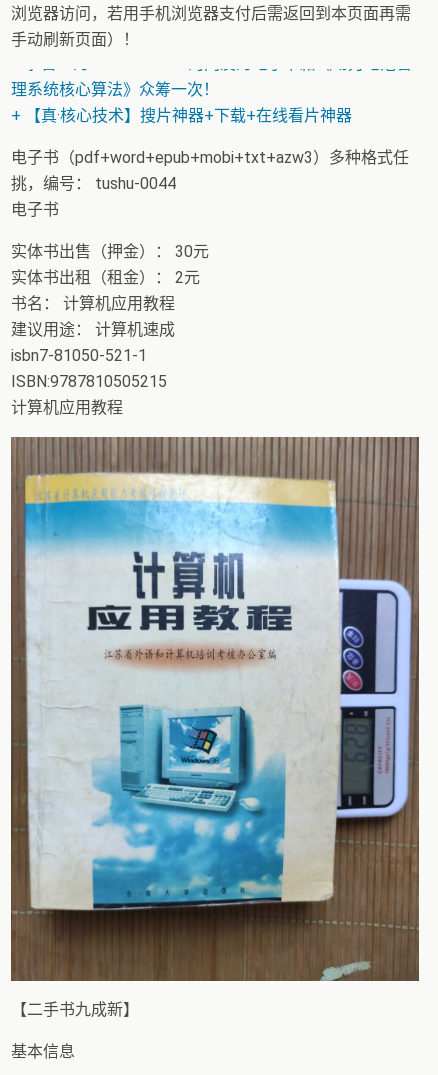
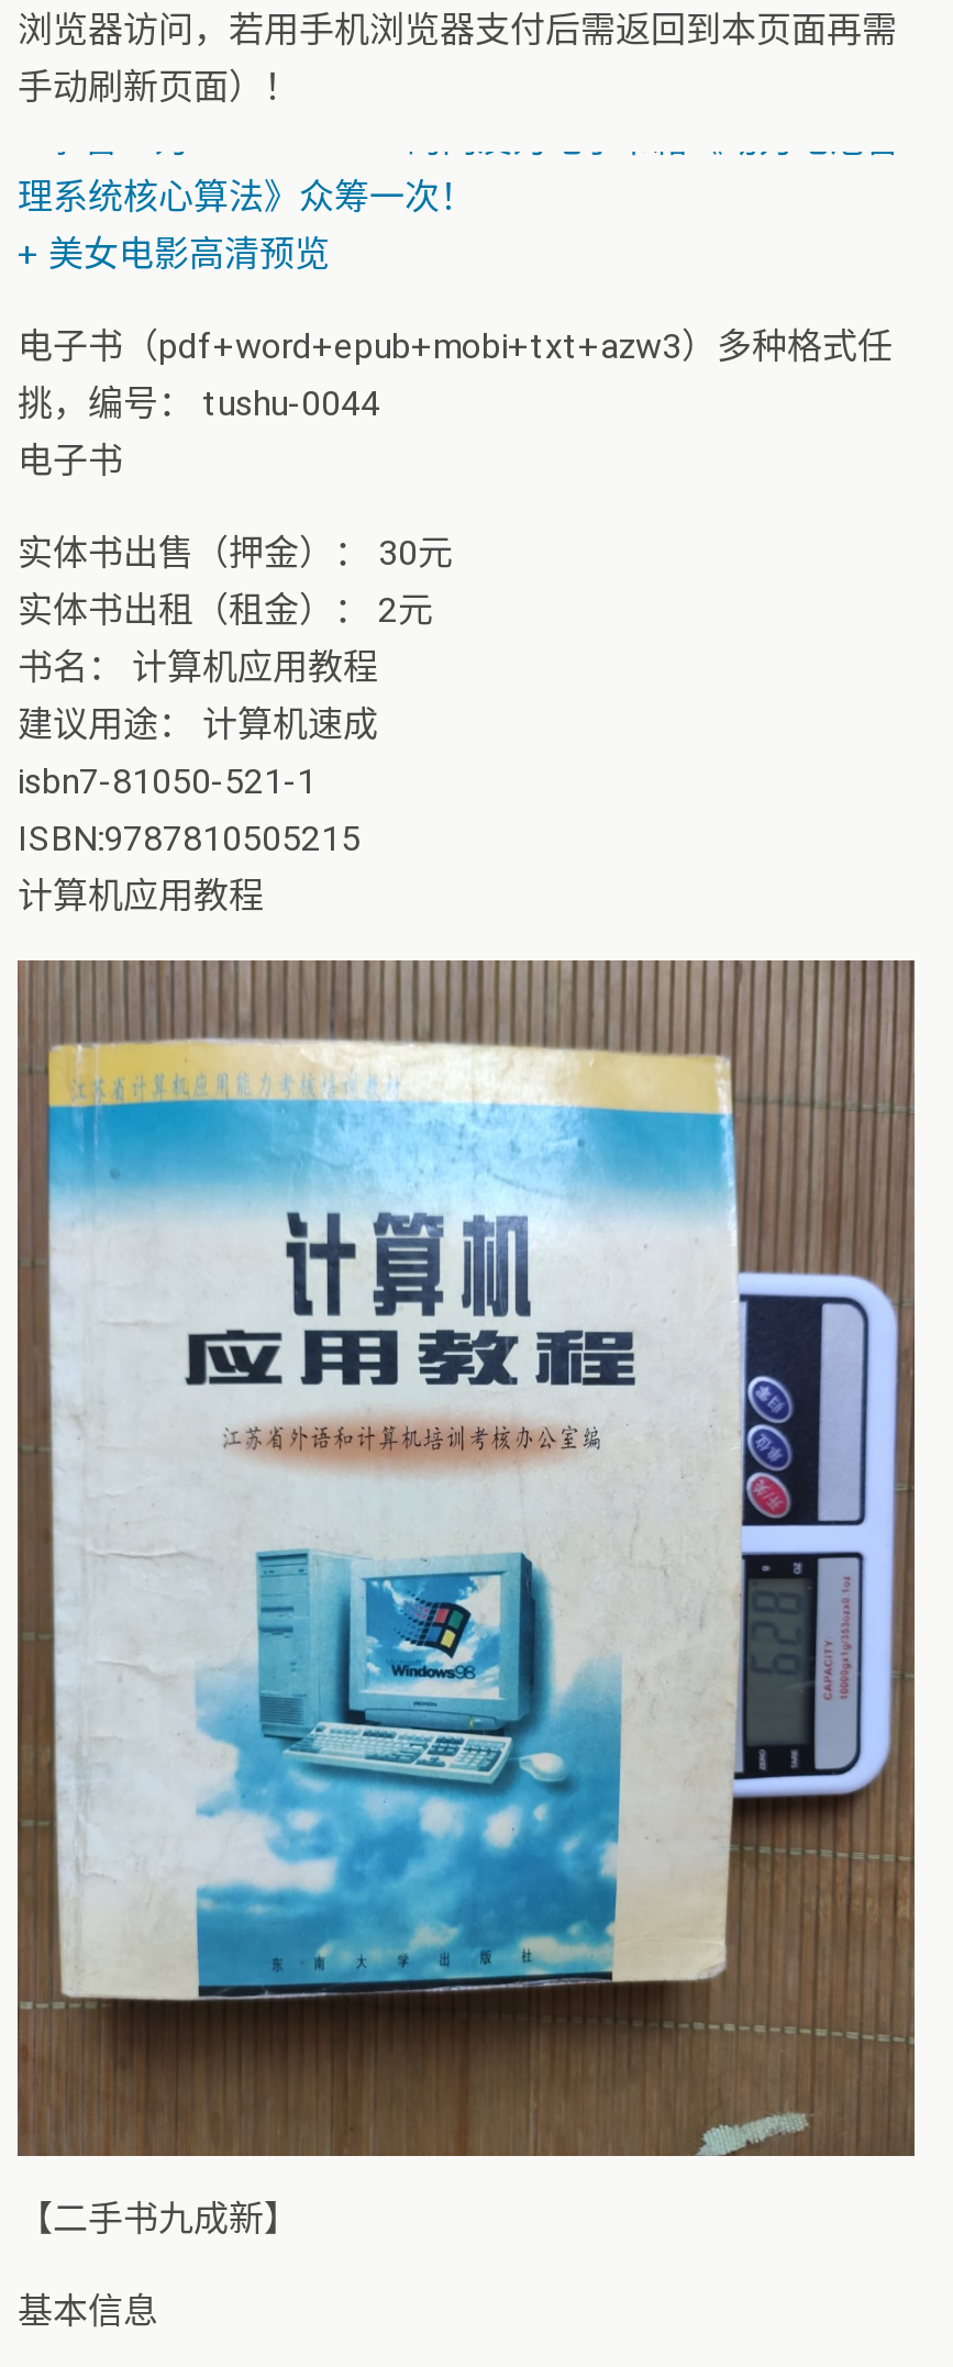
[11,106,352,125] + 【真·核心技术】搜片神器+下载+在线看片神器 -> [18,233,330,275] + 美女电影高清预览

